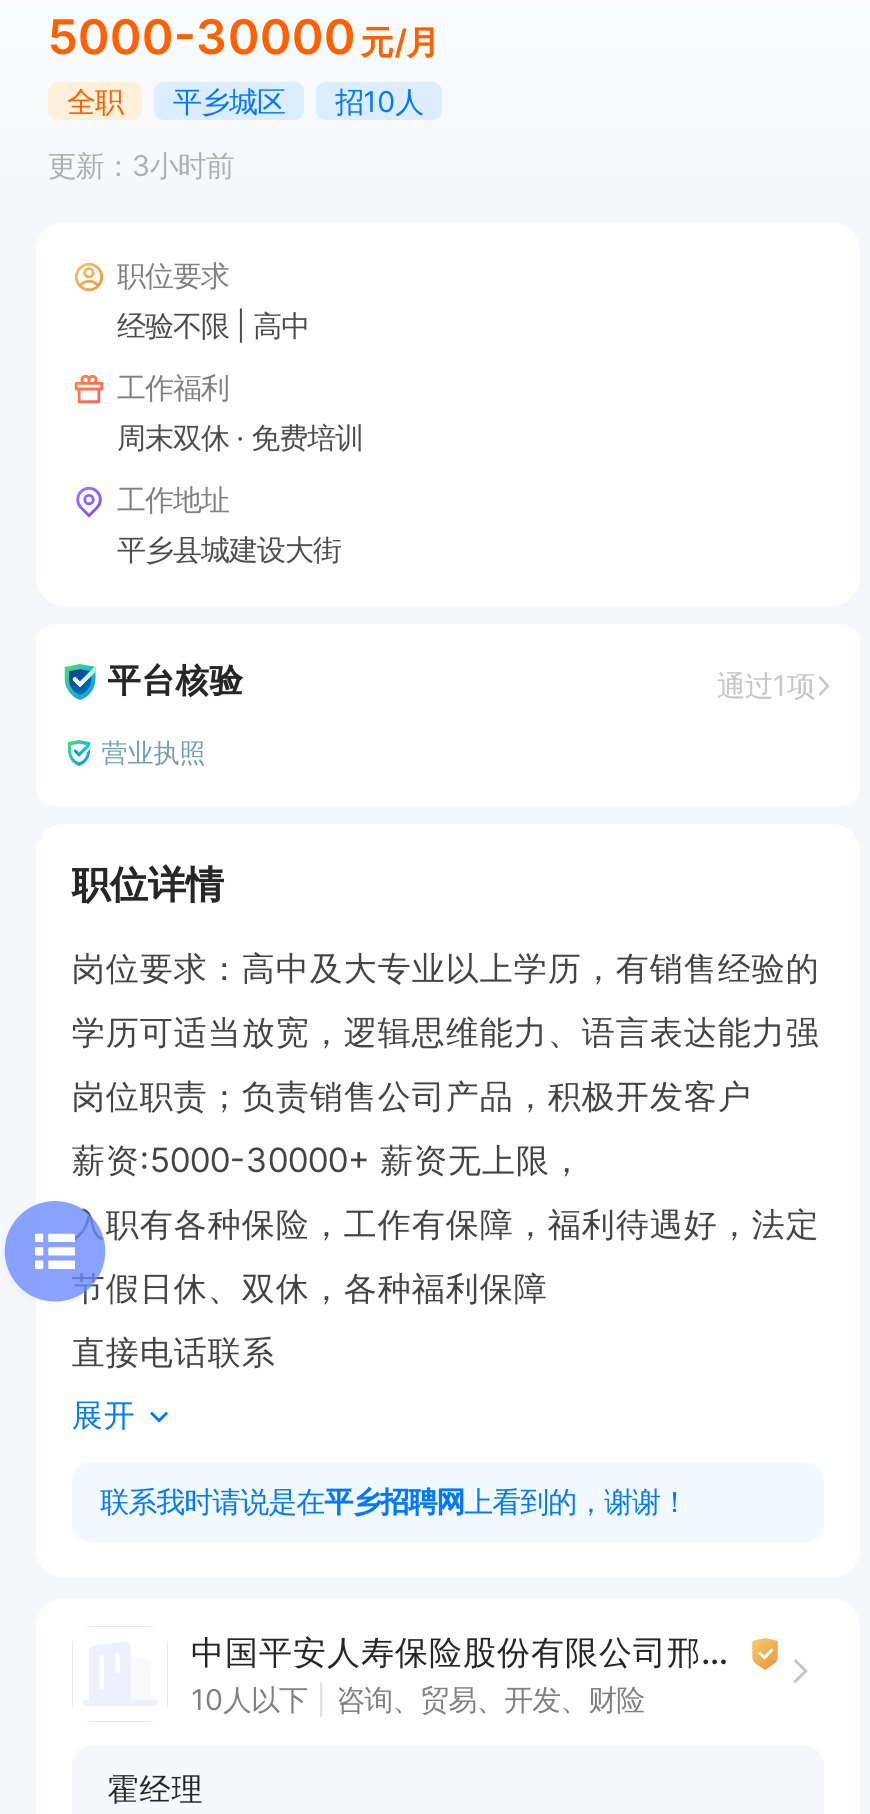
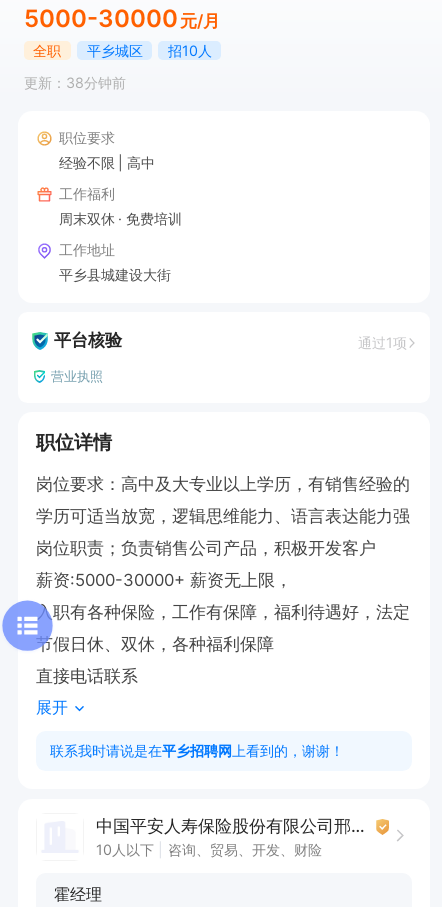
[48,148,234,182] 更新：3小时前 -> [24,74,126,91] 更新：38分钟前

